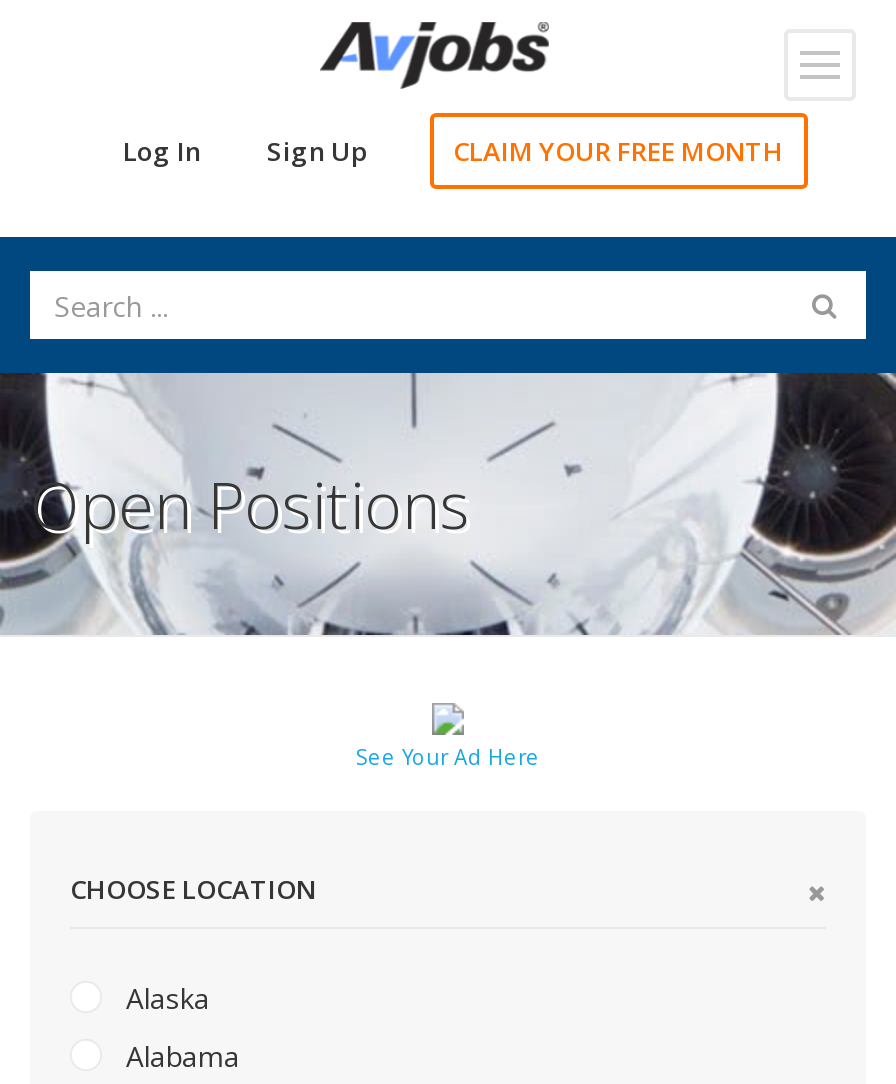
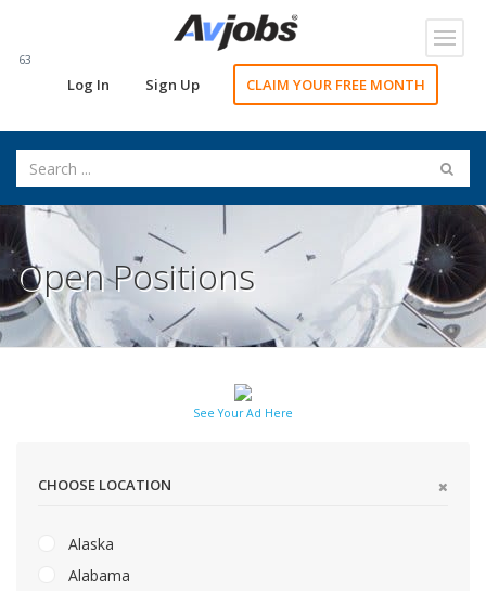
none -> [18,52,31,67] 63

